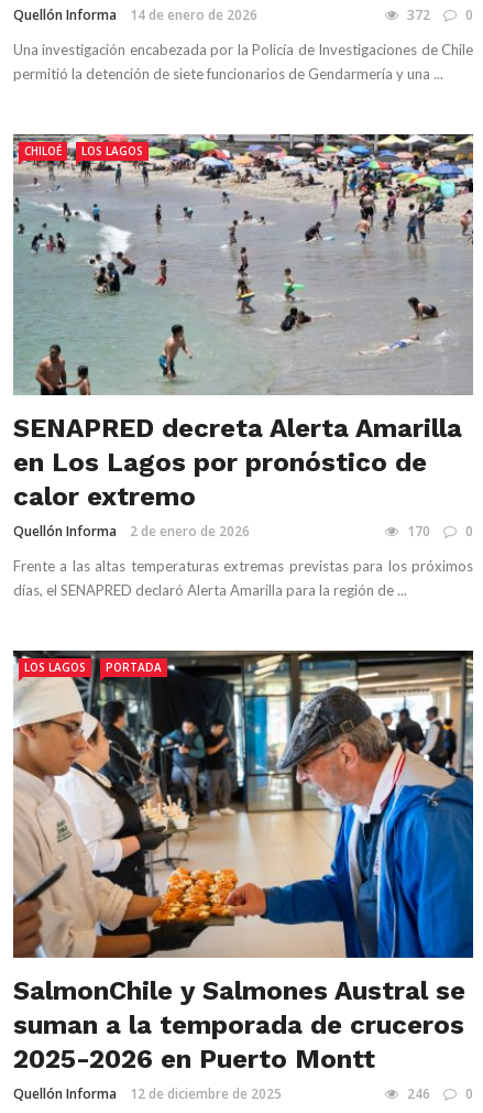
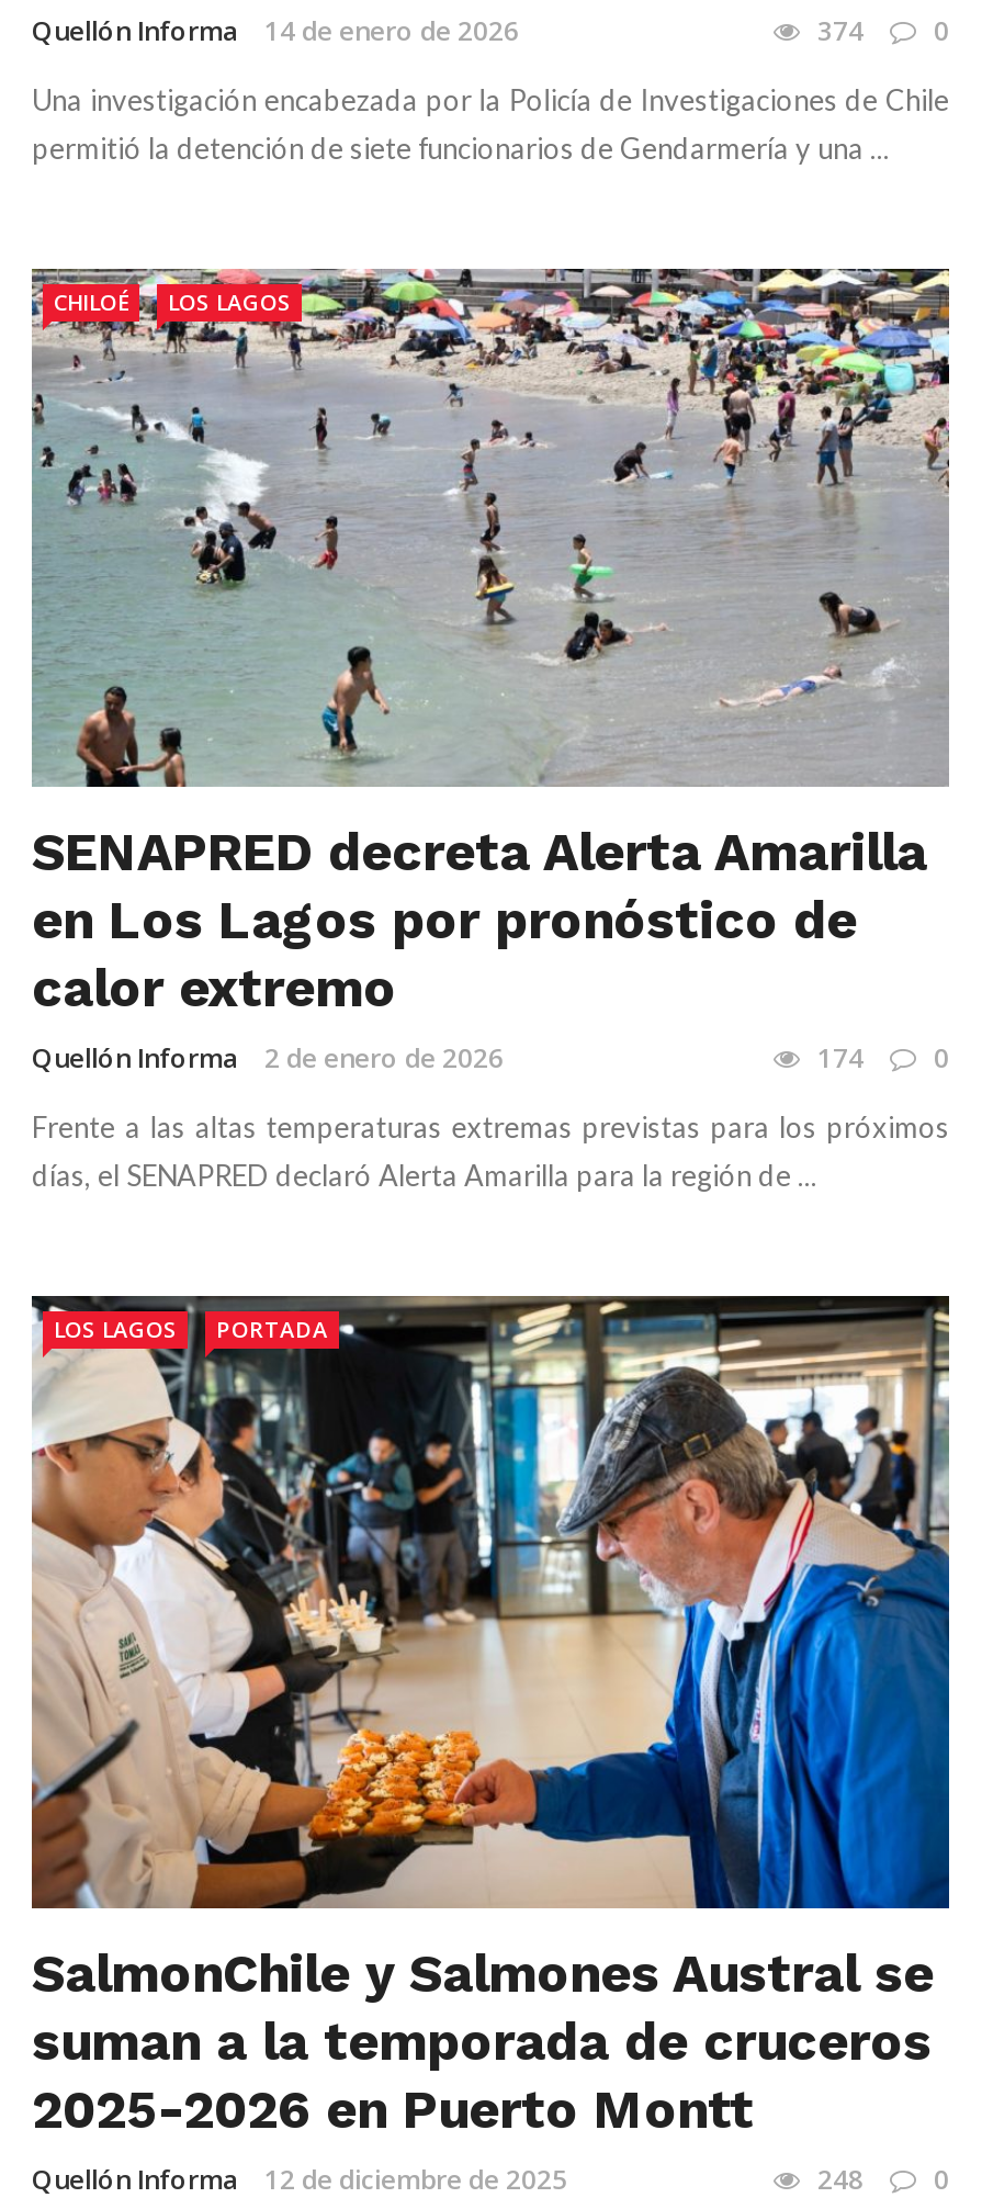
[407,6,473,24] 372 0 -> [817,11,949,48] 374 0
[407,522,473,541] 170 0 -> [817,1040,949,1077] 174 0
[407,1085,473,1103] 246 0 -> [817,2160,949,2198] 248 0

